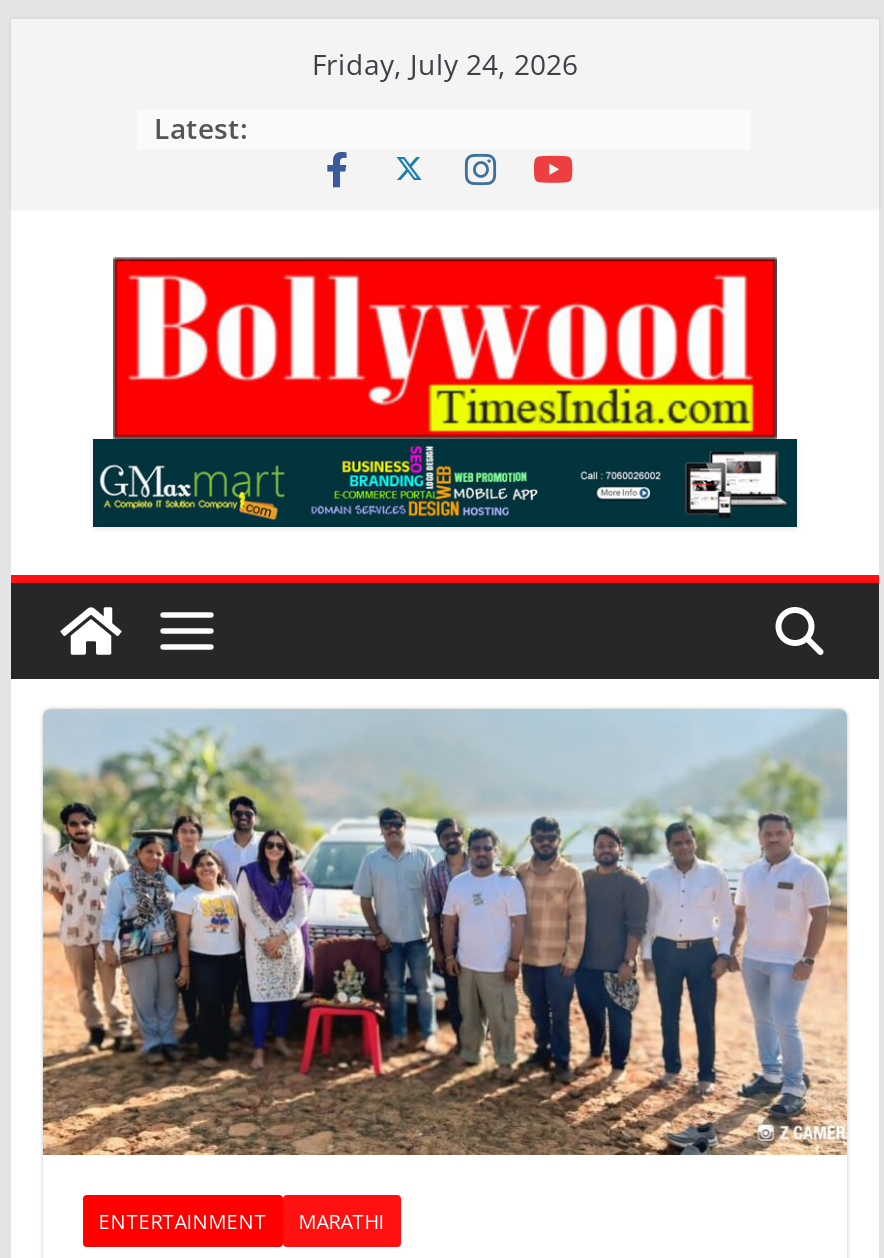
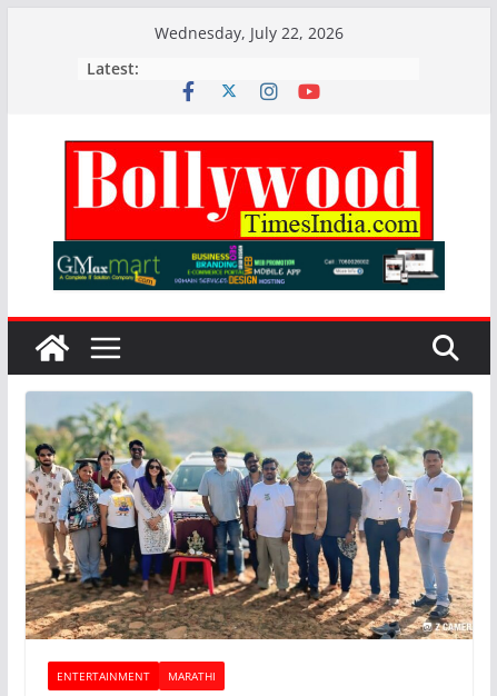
[312,45,578,83] Friday, July 24, 2026 -> [155,22,344,43] Wednesday, July 22, 2026

